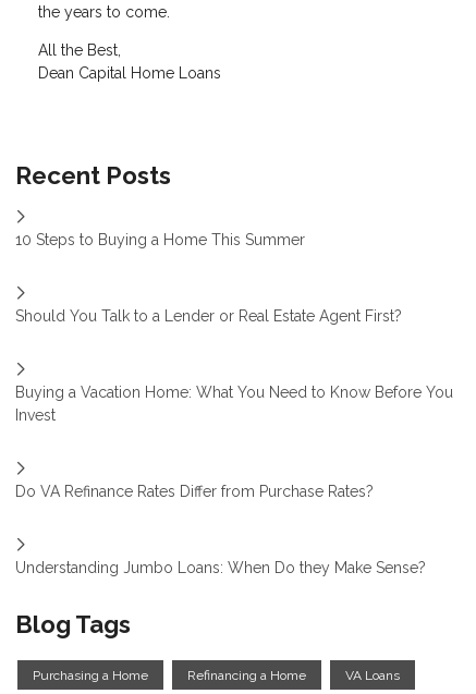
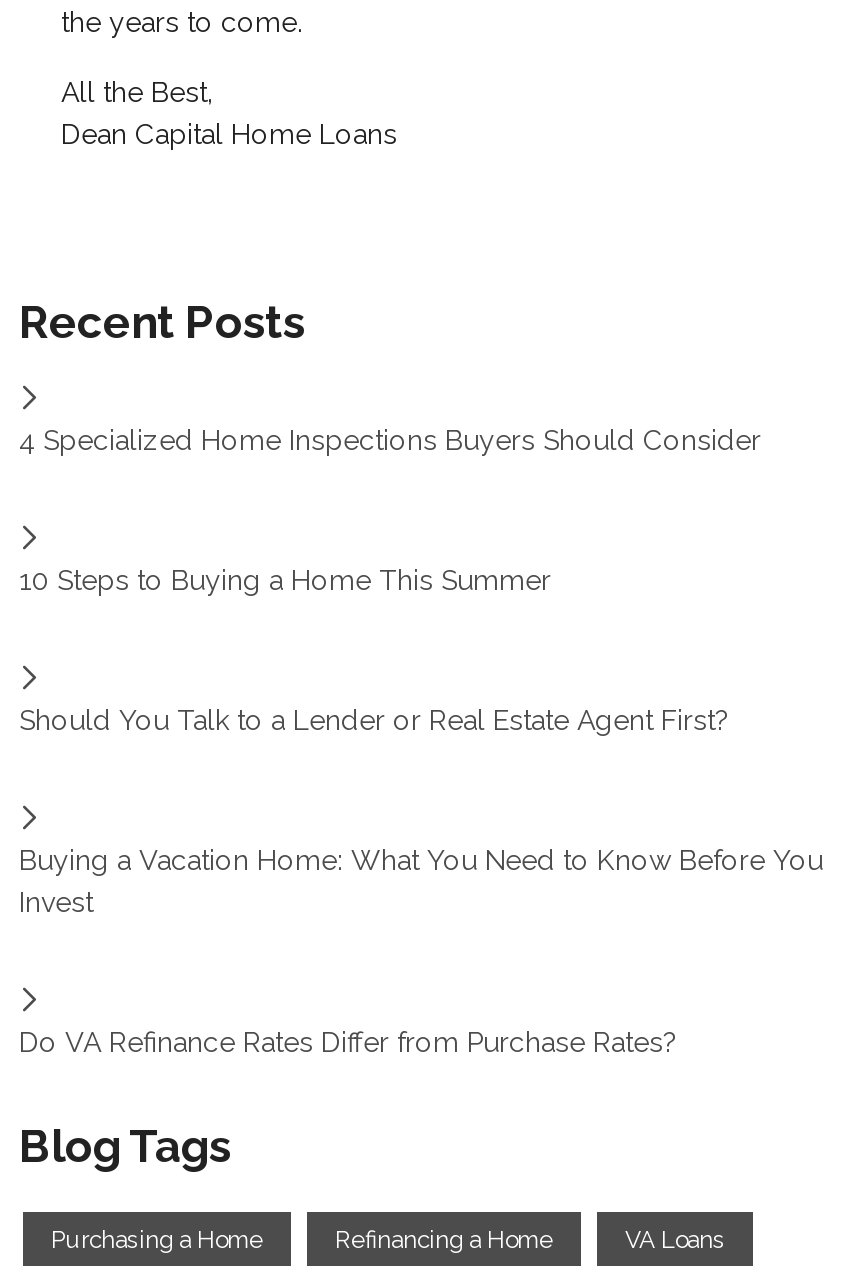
none -> [19,424,761,456] 4 Specialized Home Inspections Buyers Should Consider
moved [15,231,453,500] -> [19,564,823,1058]: 10 Steps to Buying a Home This Summer | Should You Talk to a Lender or Real Estate Agent First? | Buying a Vacation Home: What You Need to Know Before You | Invest | Do VA Refinance Rates Differ from Purchase Rates?
[15,559,426,576] Understanding Jumbo Loans: When Do they Make Sense? -> none

